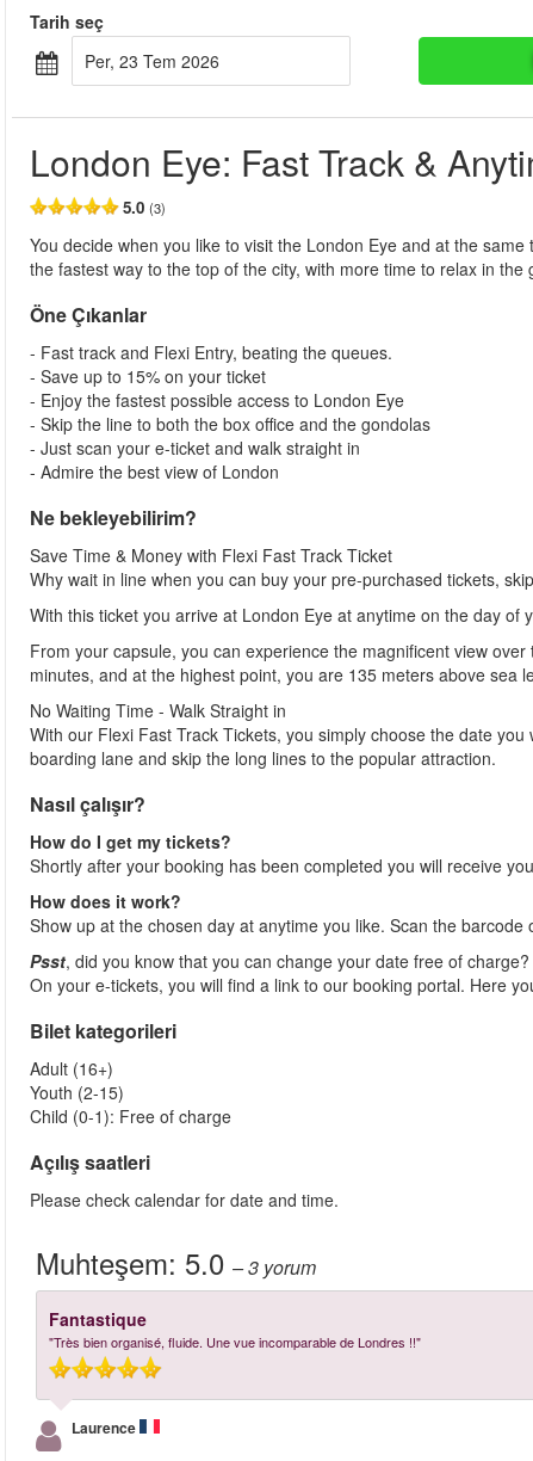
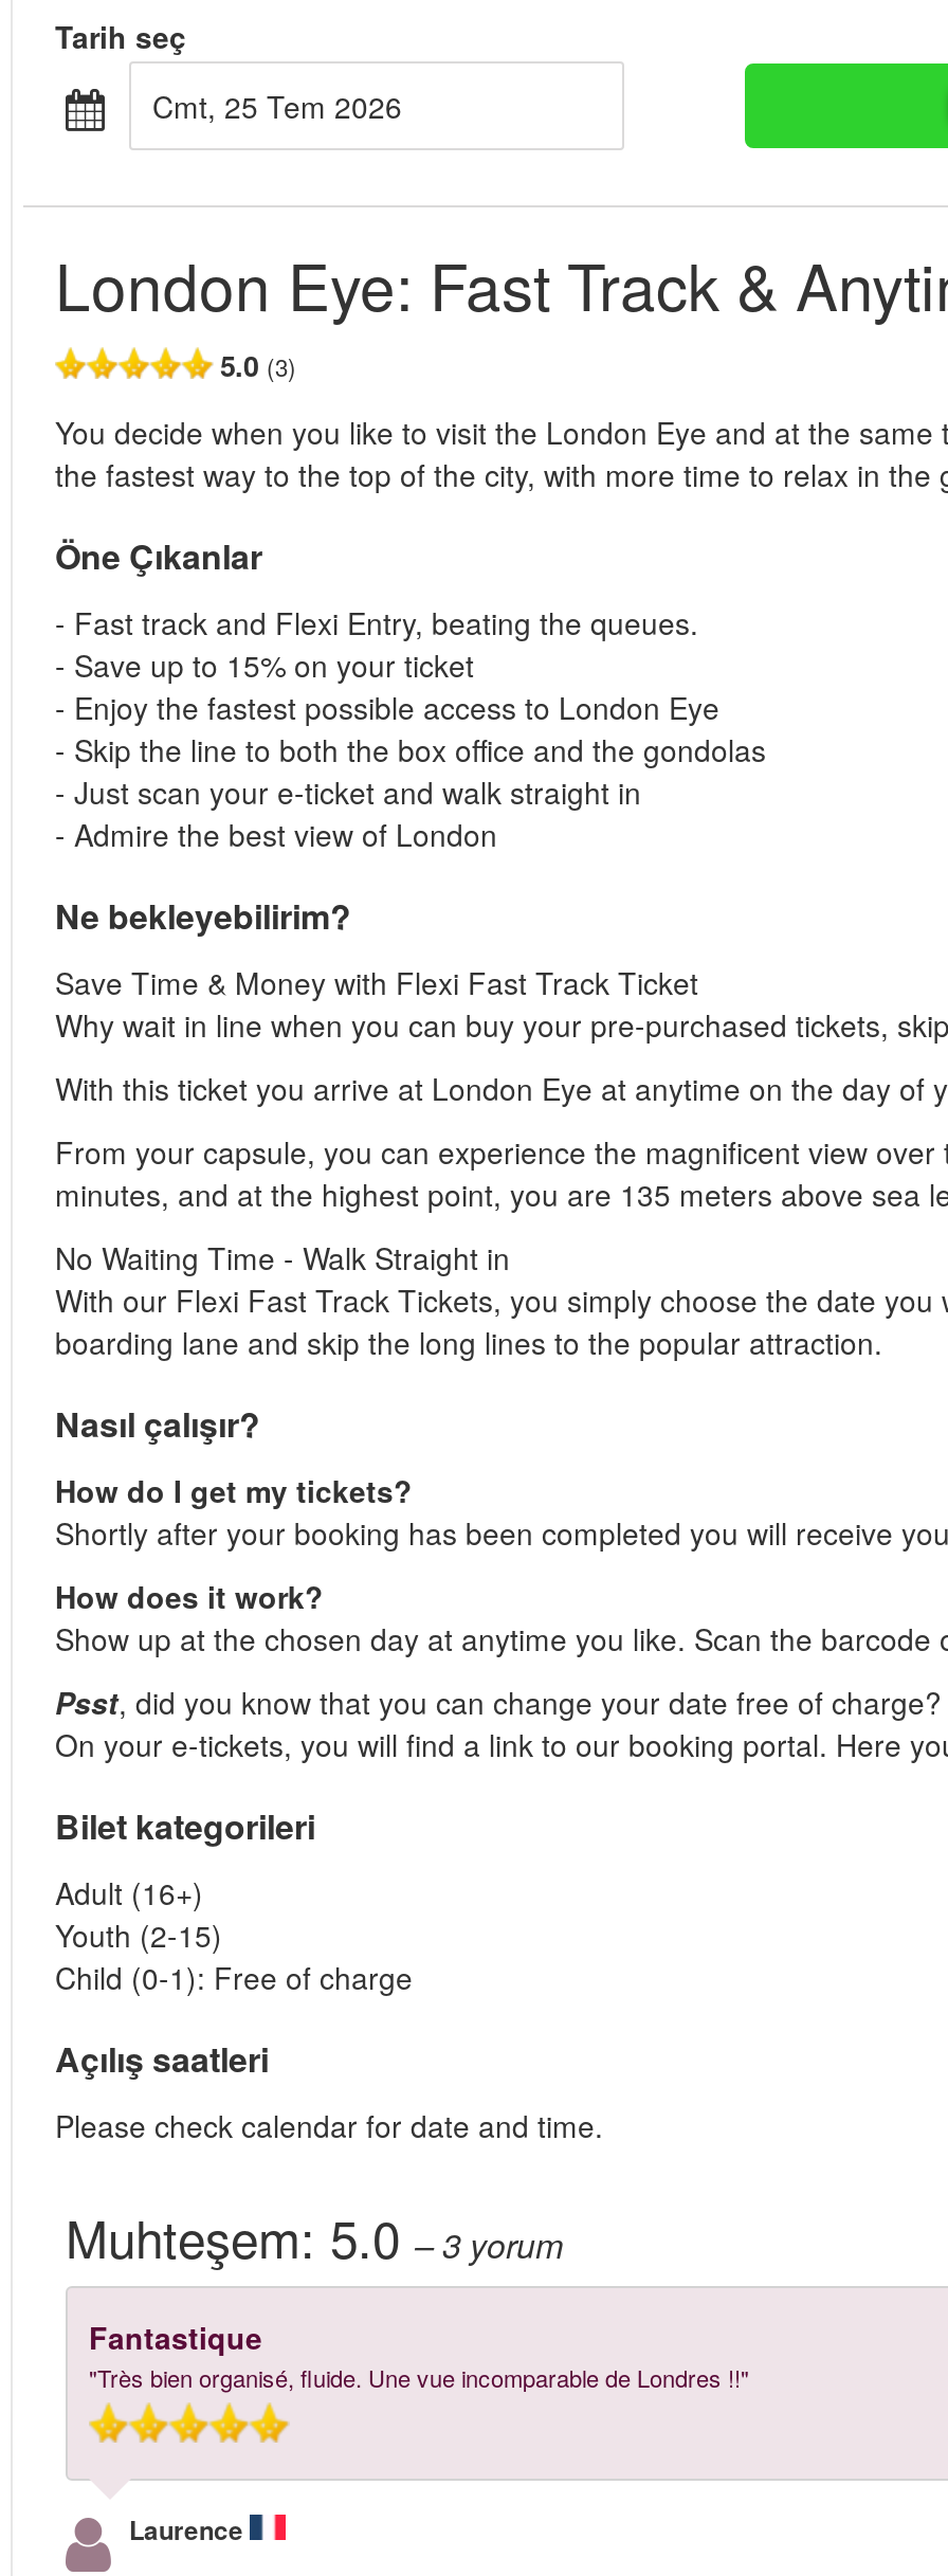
[95,49,219,73] Per, 23 Tem 2026 -> [174,85,402,127] Cmt, 25 Tem 2026

